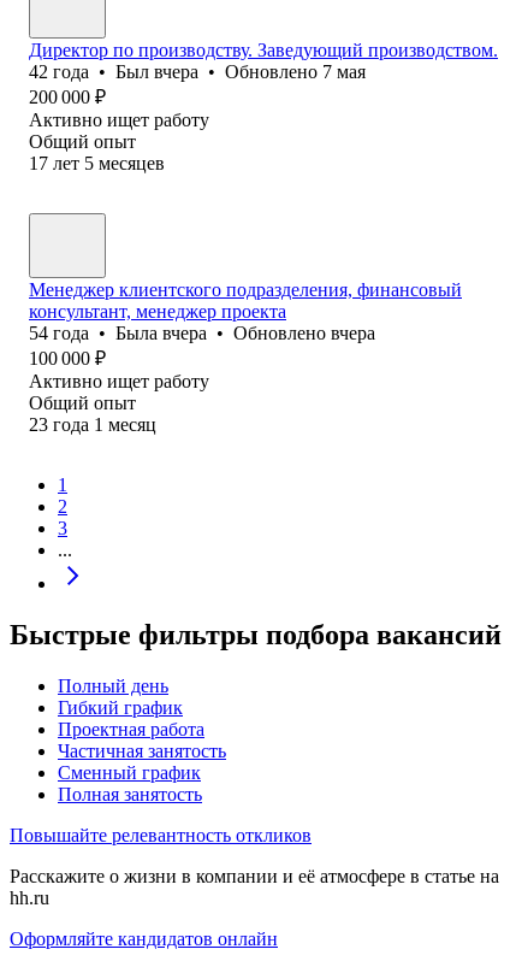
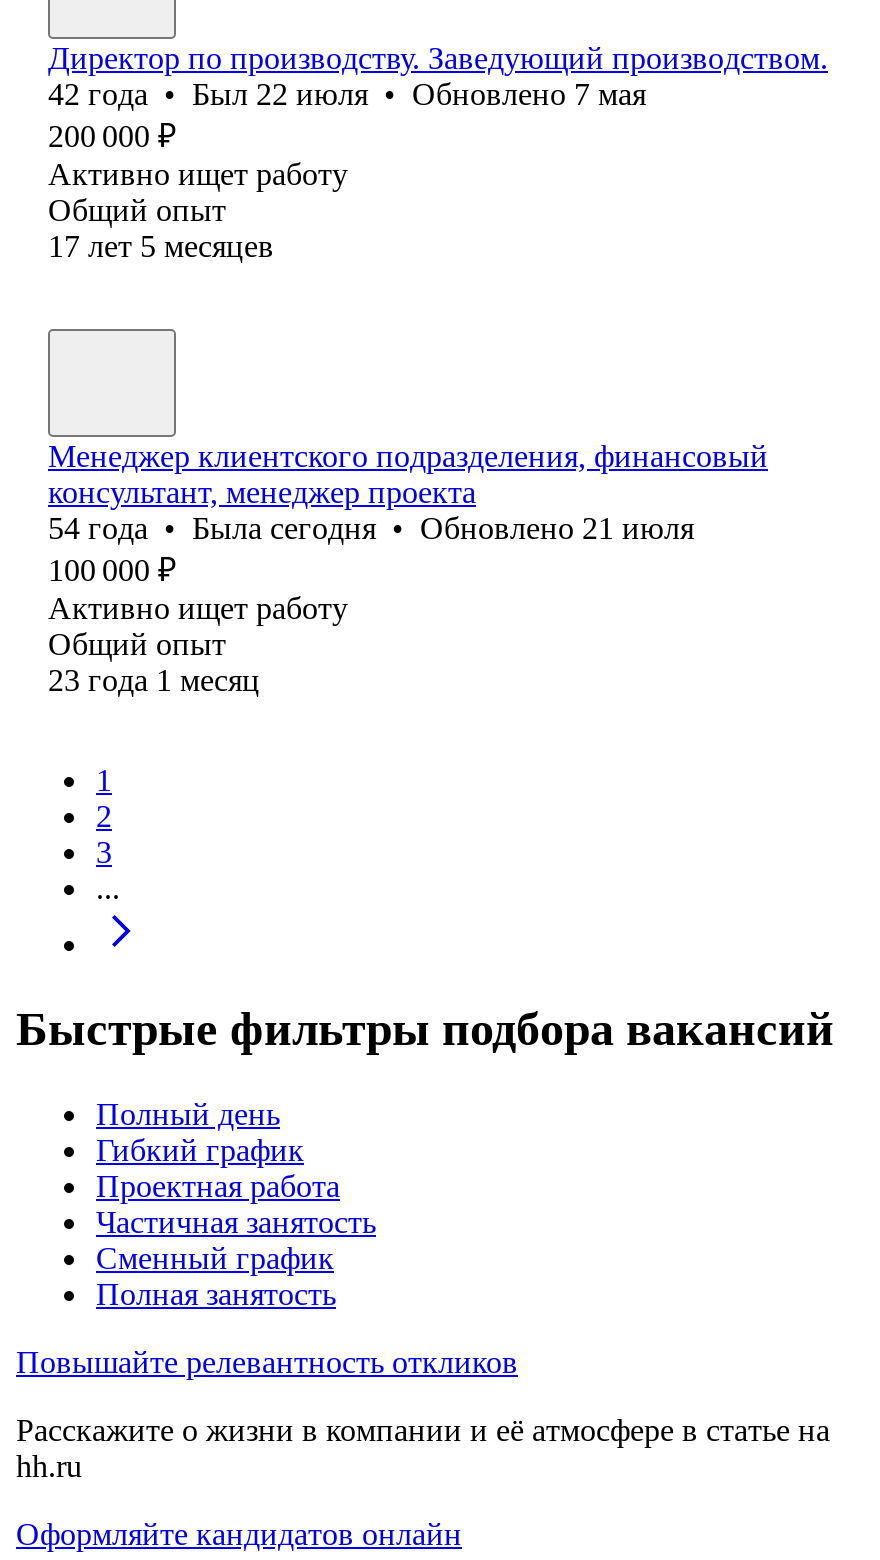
[29,61,366,82] 42 года • Был вчера • Обновлено 7 мая -> [48,77,646,111] 42 года • Был 22 июля • Обновлено 7 мая
[29,323,375,343] 54 года • Была вчера • Обновлено вчера -> [48,511,694,545] 54 года • Была сегодня • Обновлено 21 июля

